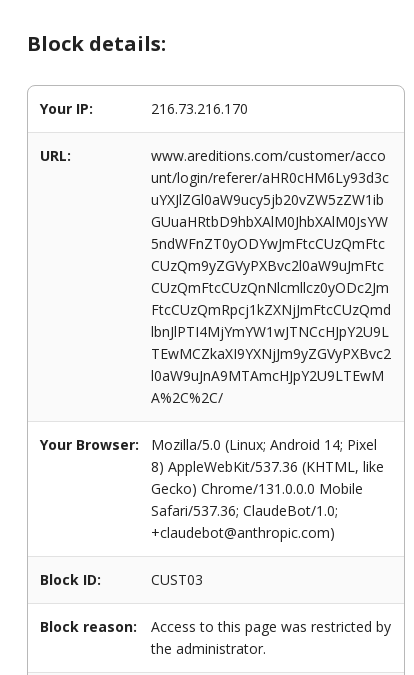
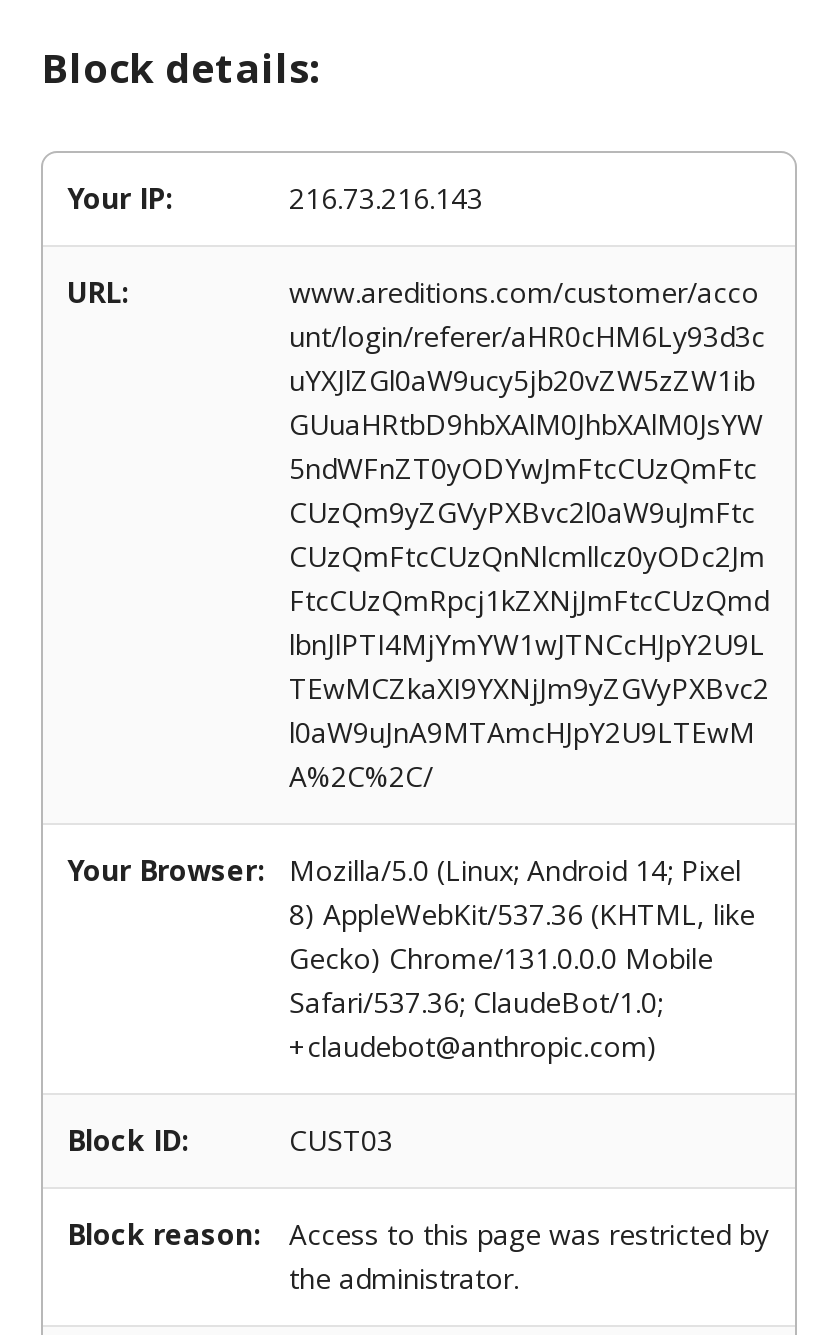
[151,99,248,118] 216.73.216.170 -> [289,179,483,217] 216.73.216.143

